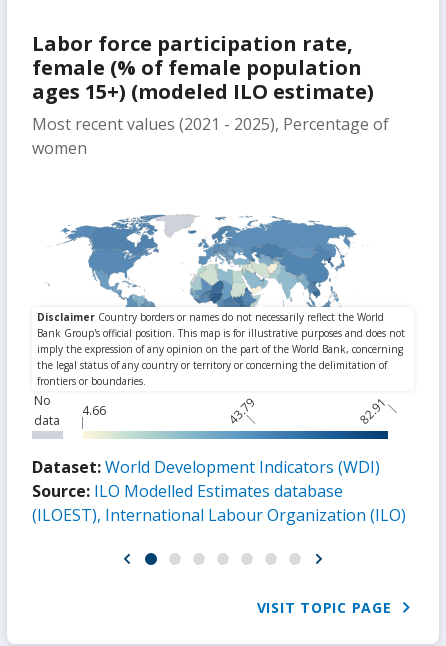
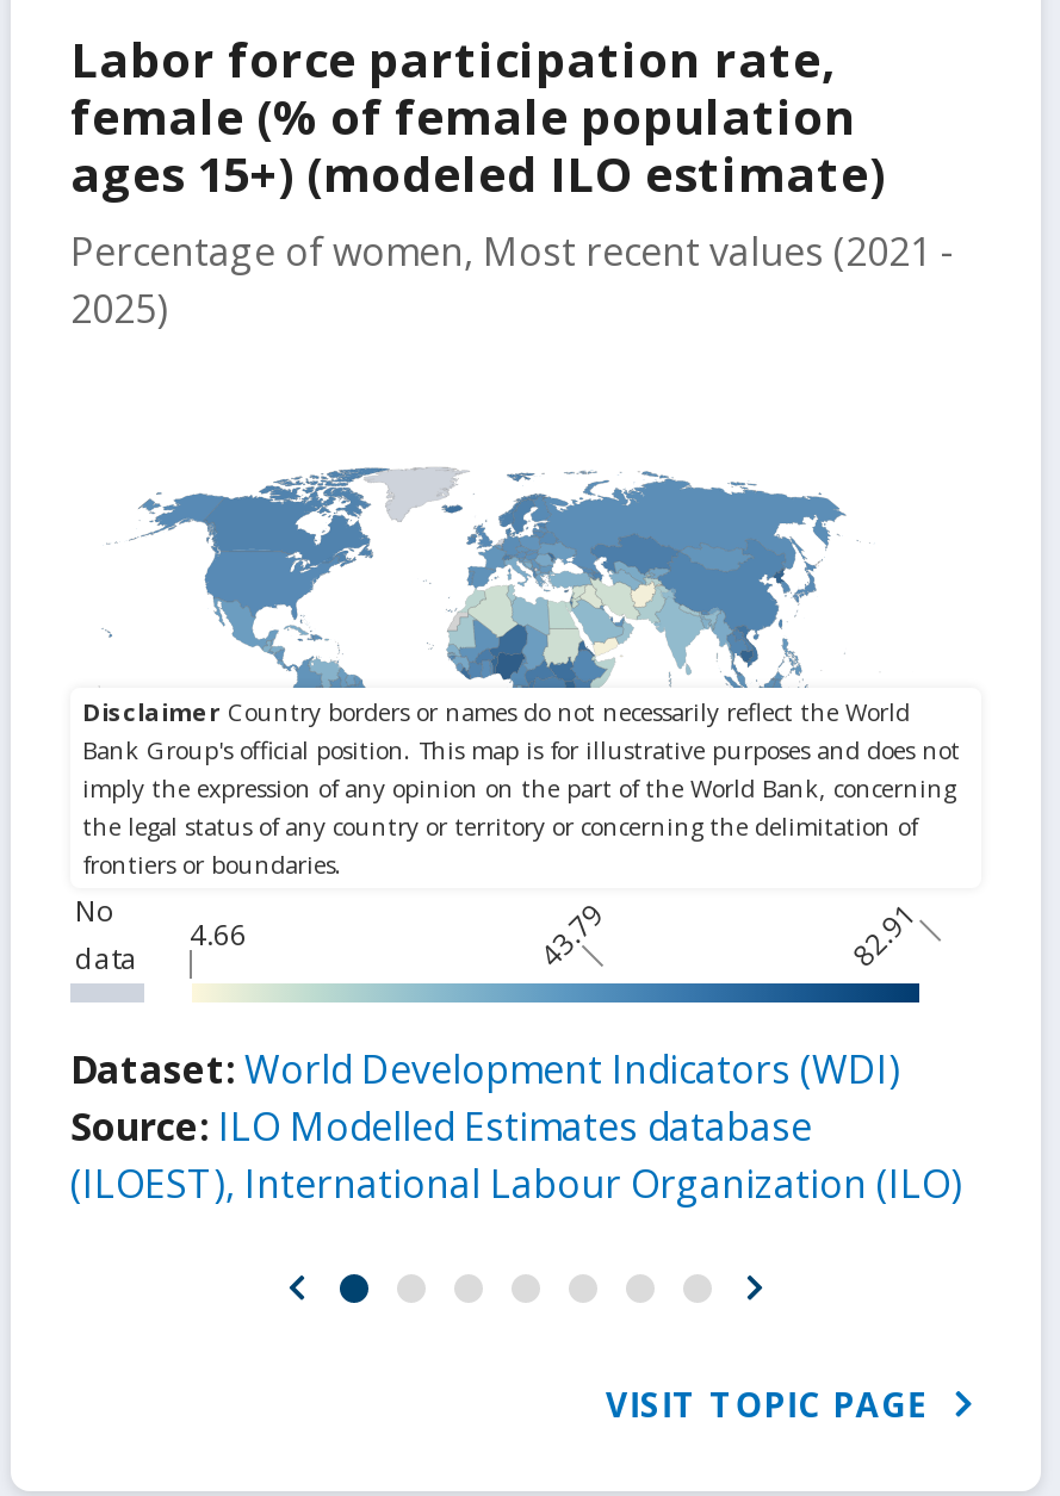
[32,113,389,159] Most recent values (2021 - 2025), Percentage of | women -> [70,225,955,335] Percentage of women, Most recent values (2021 - | 2025)

